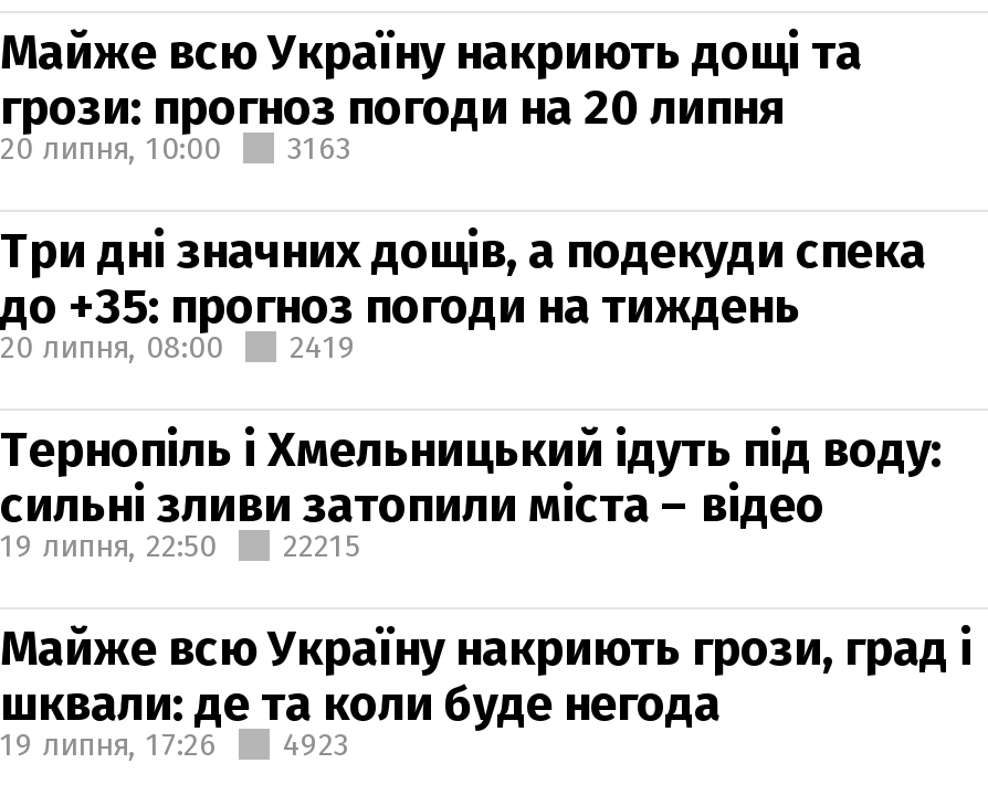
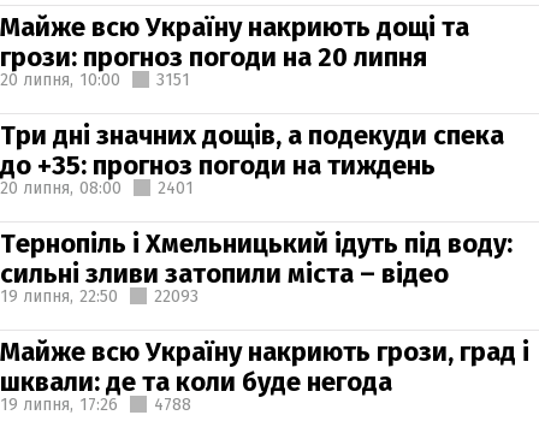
[0,129,351,167] 20 липня, 10:00 3163 -> [0,69,190,90] 20 липня, 10:00 3151
[0,328,356,365] 20 липня, 08:00 2419 -> [0,177,194,198] 20 липня, 08:00 2401
[0,527,360,564] 19 липня, 22:50 22215 -> [0,286,199,306] 19 липня, 22:50 22093
[0,725,349,763] 19 липня, 17:26 4923 -> [0,394,191,414] 19 липня, 17:26 4788

